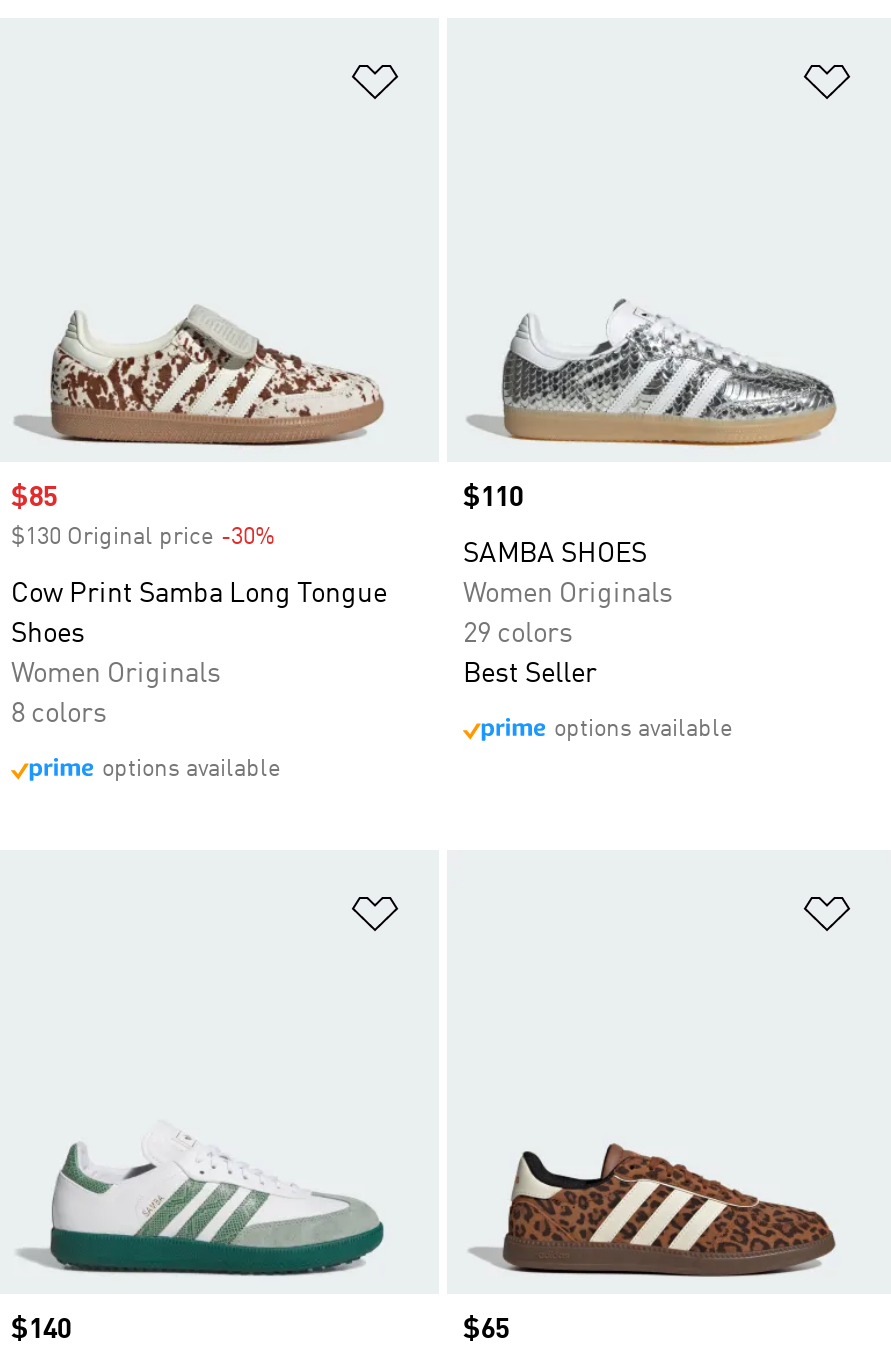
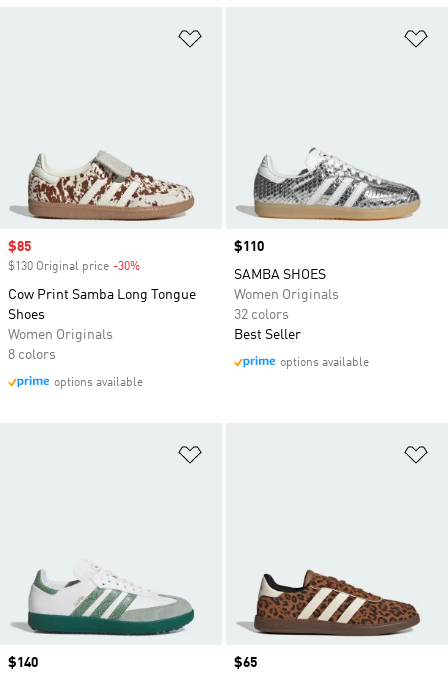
[463,620,573,648] 29 colors -> [234,308,289,322] 32 colors

